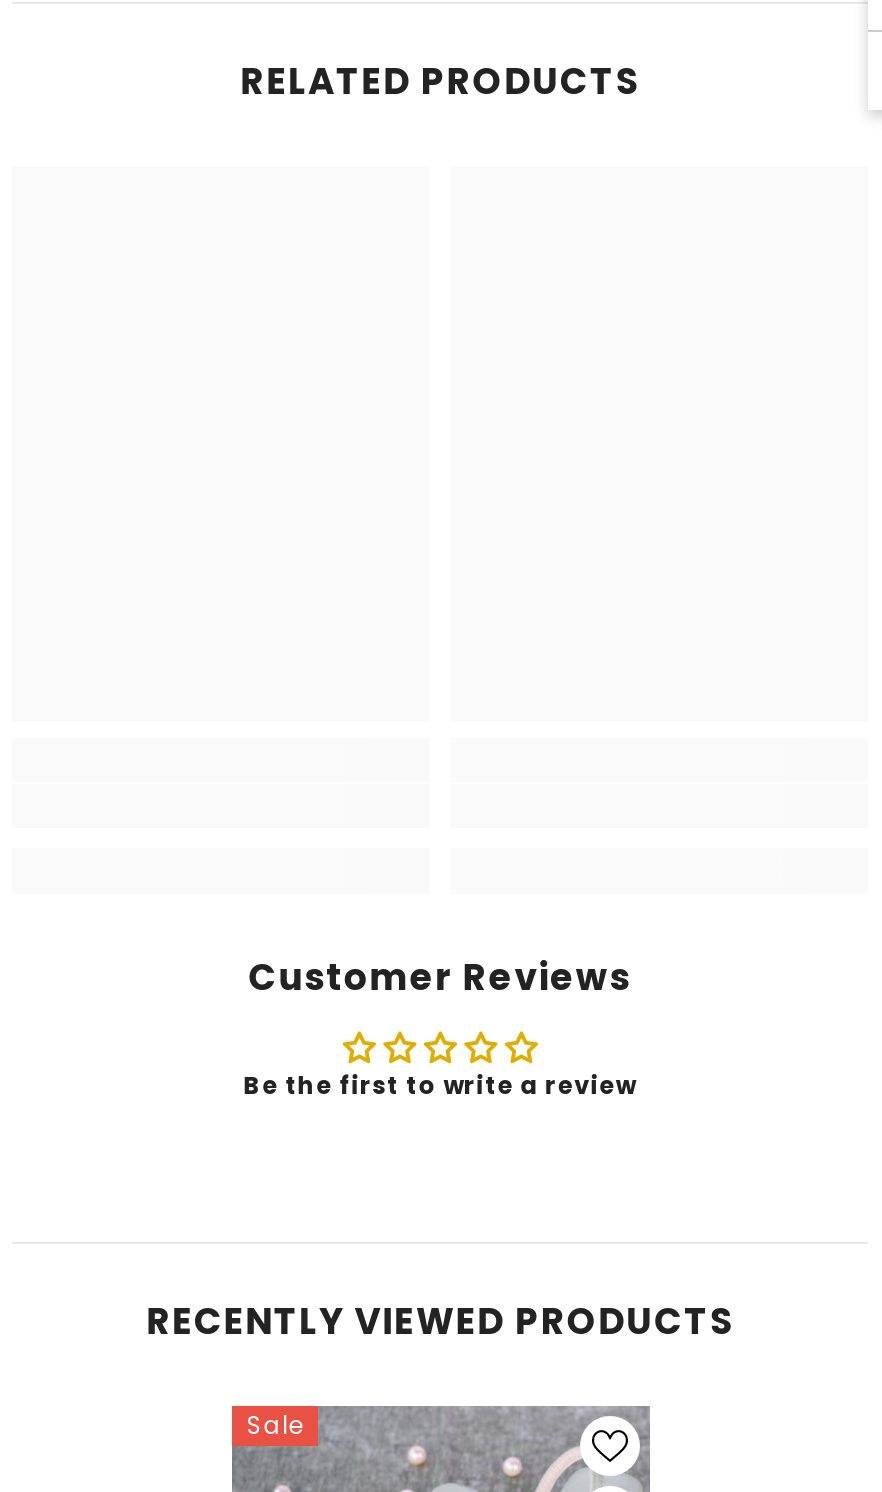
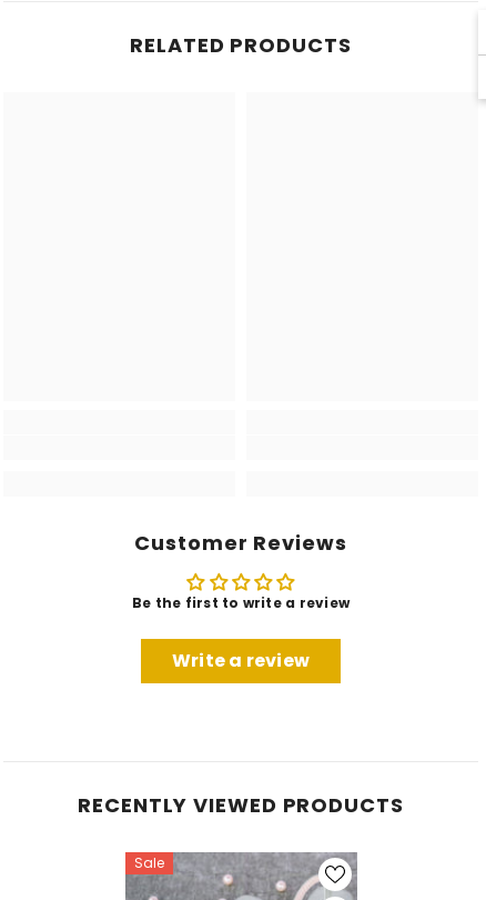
none -> [172,647,310,673] Write a review

